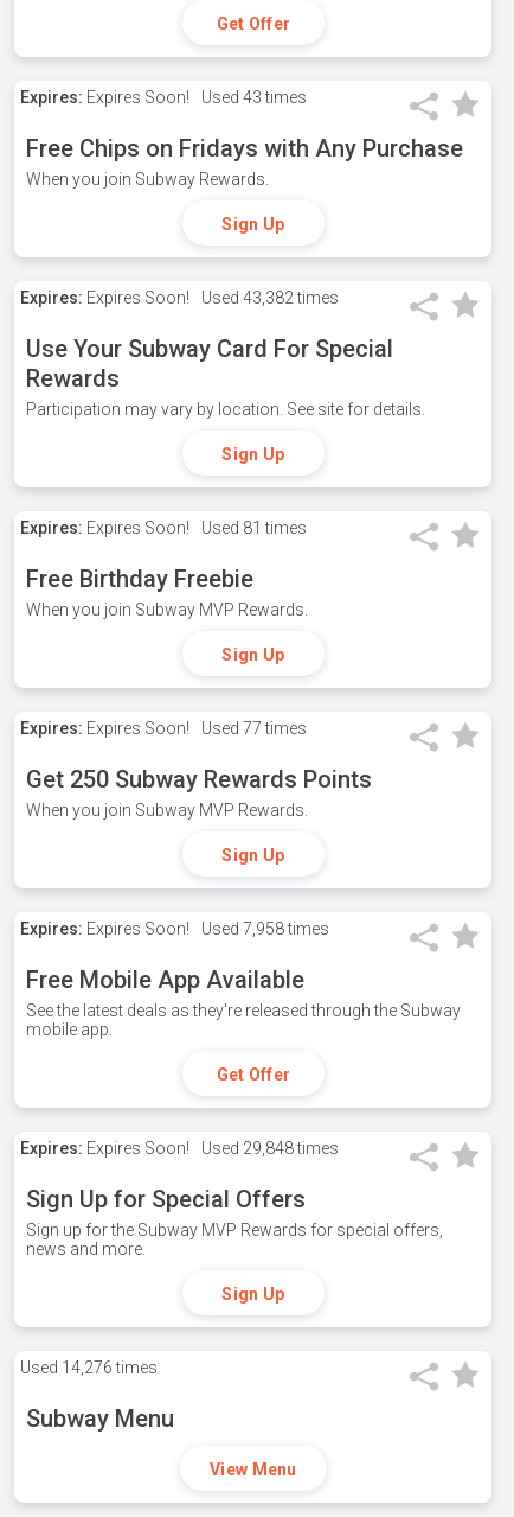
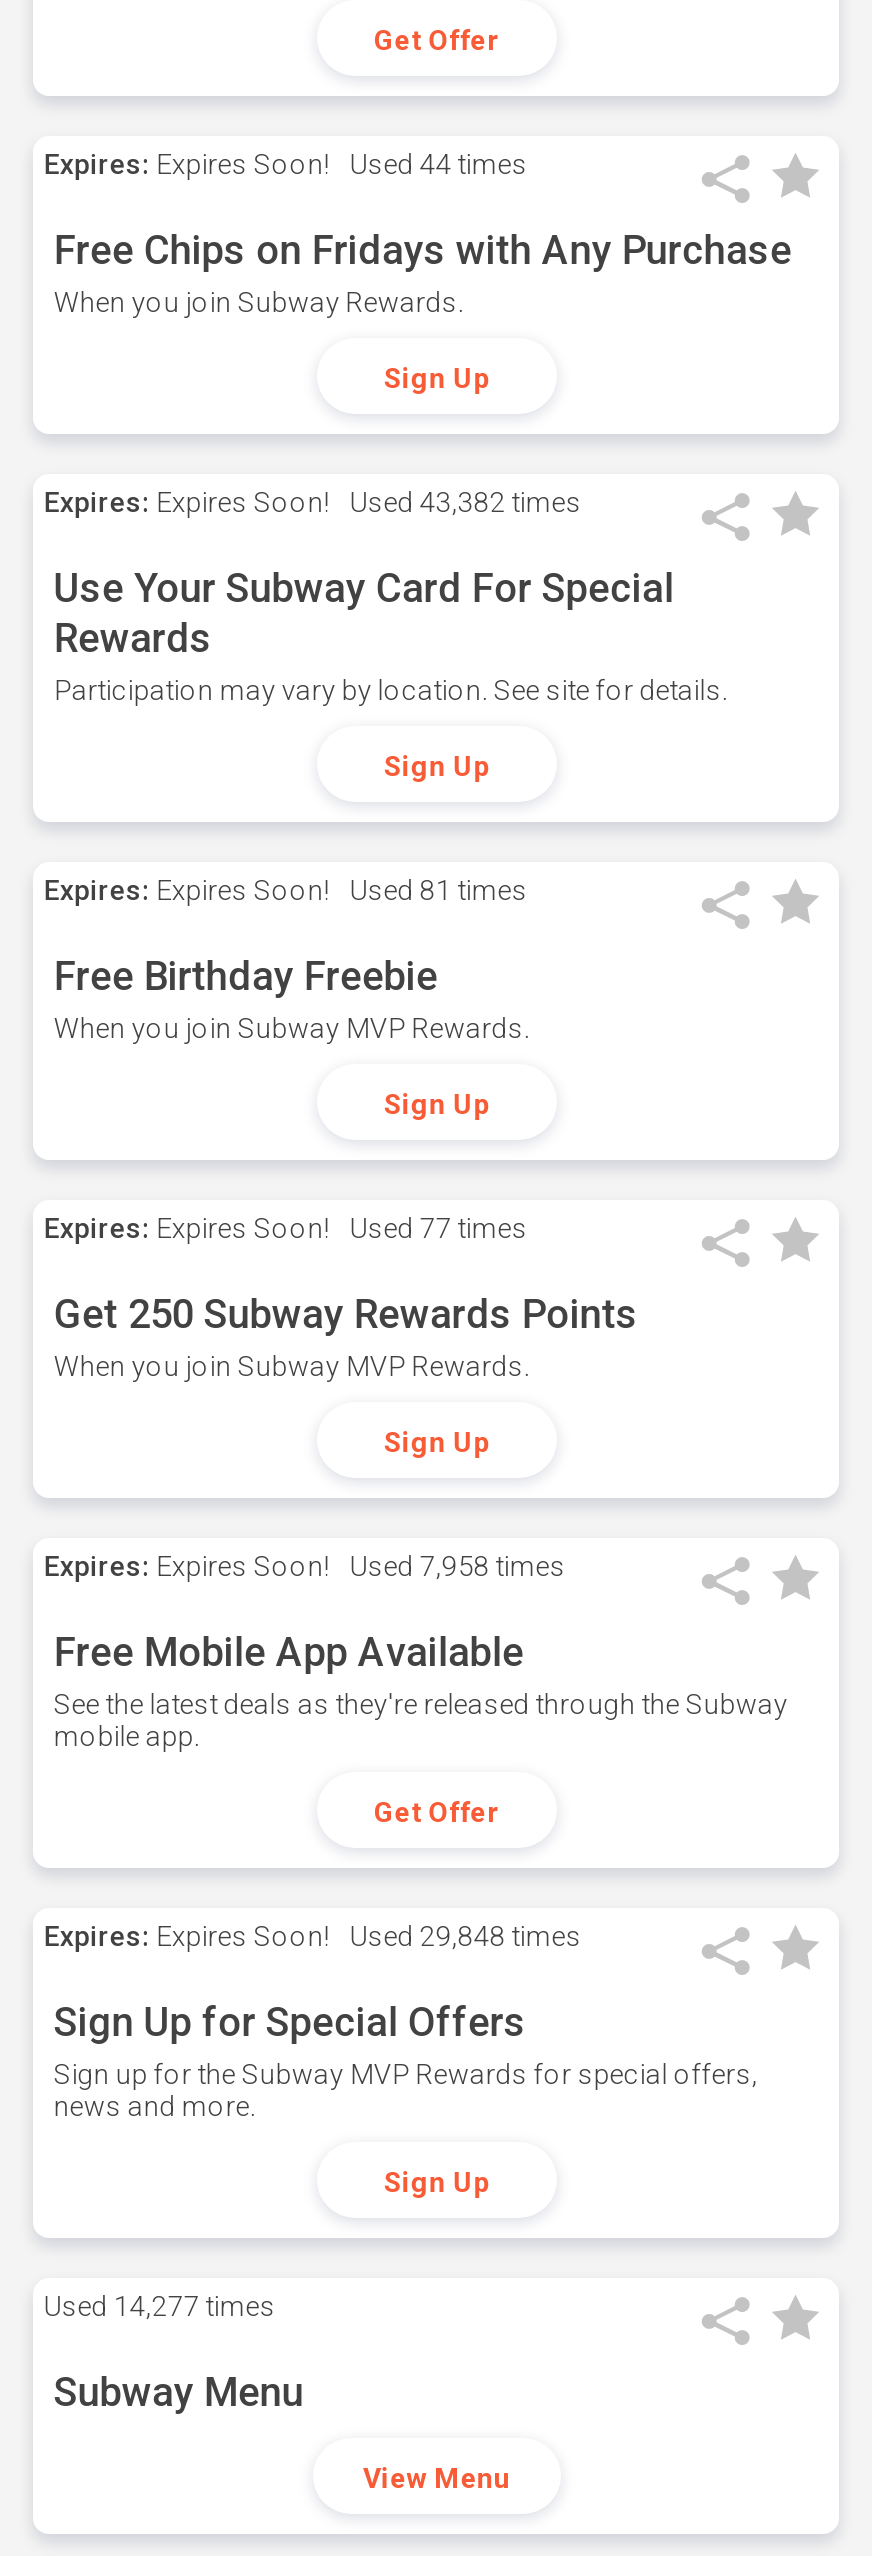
[21,88,307,107] Expires: Expires Soon! Used 43 times -> [44,148,528,180] Expires: Expires Soon! Used 44 times
[21,1358,158,1377] Used 14,276 times -> [44,2290,276,2322] Used 14,277 times

